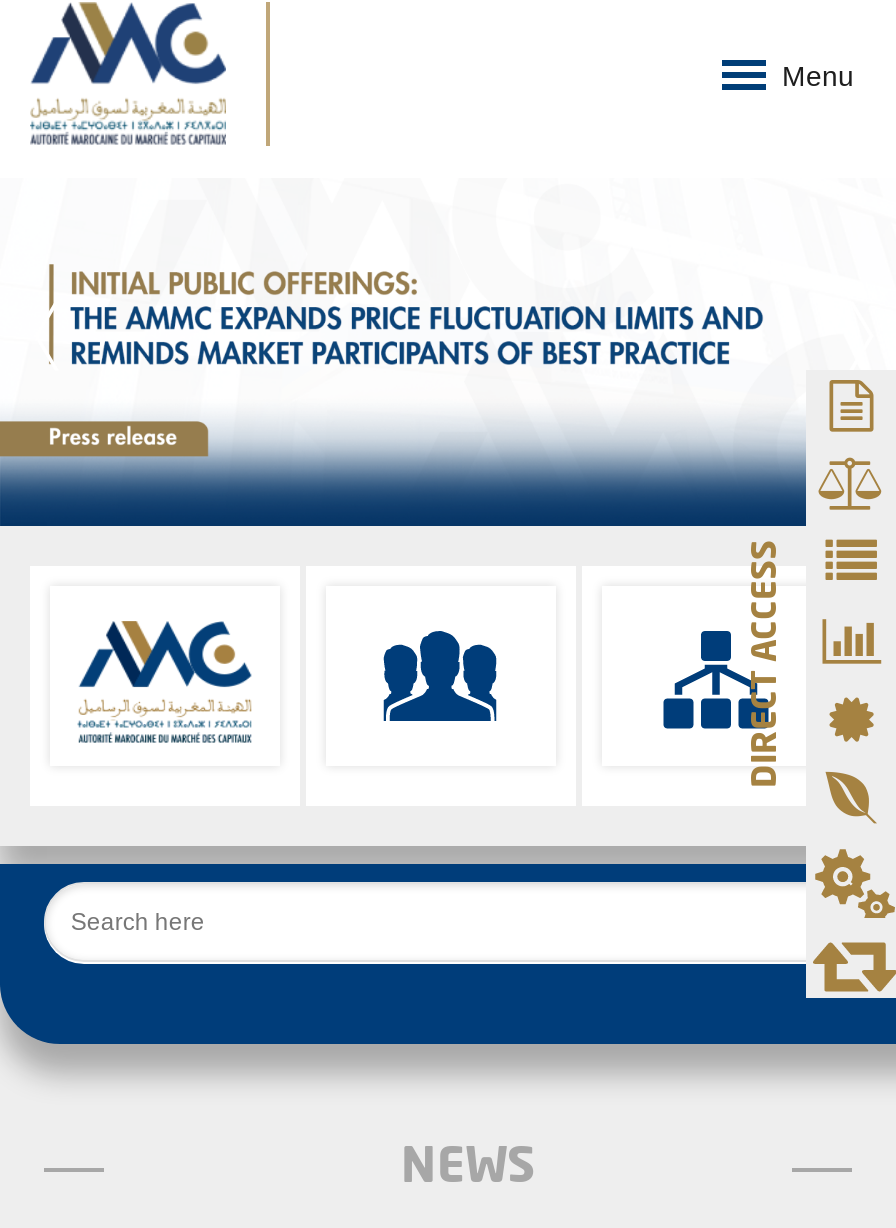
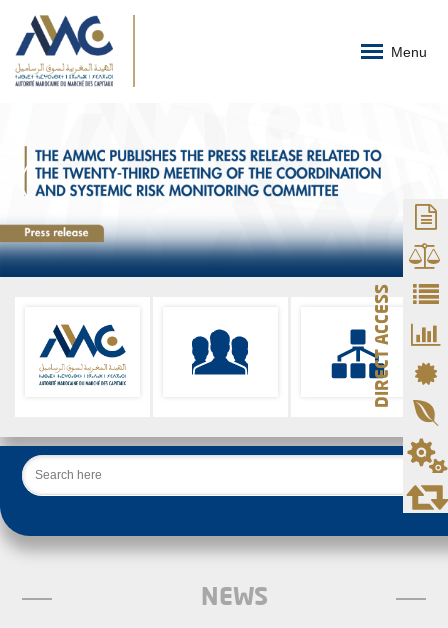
[70,270,764,366] [image] -> [35,149,382,197] [image]

